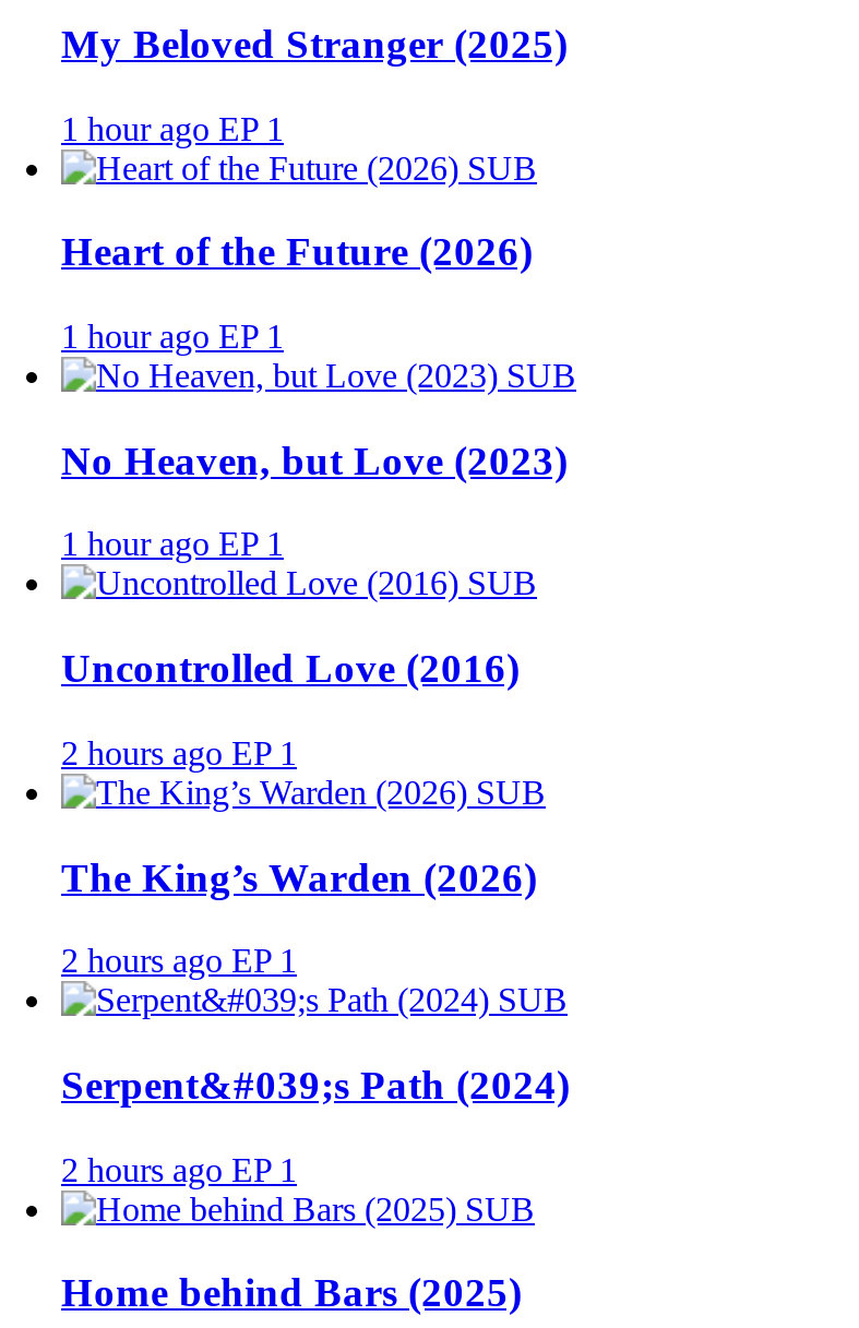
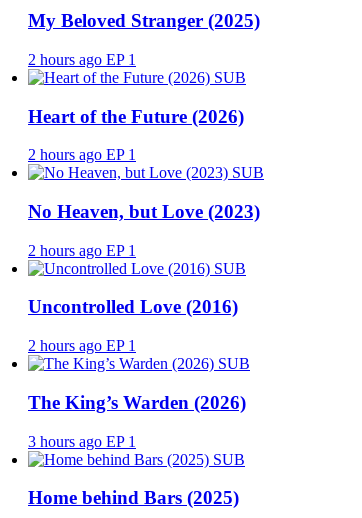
[61,109,284,146] 1 hour ago EP 1 -> [28,51,136,68] 2 hours ago EP 1
[61,317,284,354] 1 hour ago EP 1 -> [28,146,136,163] 2 hours ago EP 1
[61,526,284,563] 1 hour ago EP 1 -> [28,242,136,259] 2 hours ago EP 1
[61,942,570,1187] 2 hours ago EP 1 | SUB | Serpent&#039;s Path (2024) | 2 hours ago EP 1 -> [28,433,136,450] 3 hours ago EP 1

